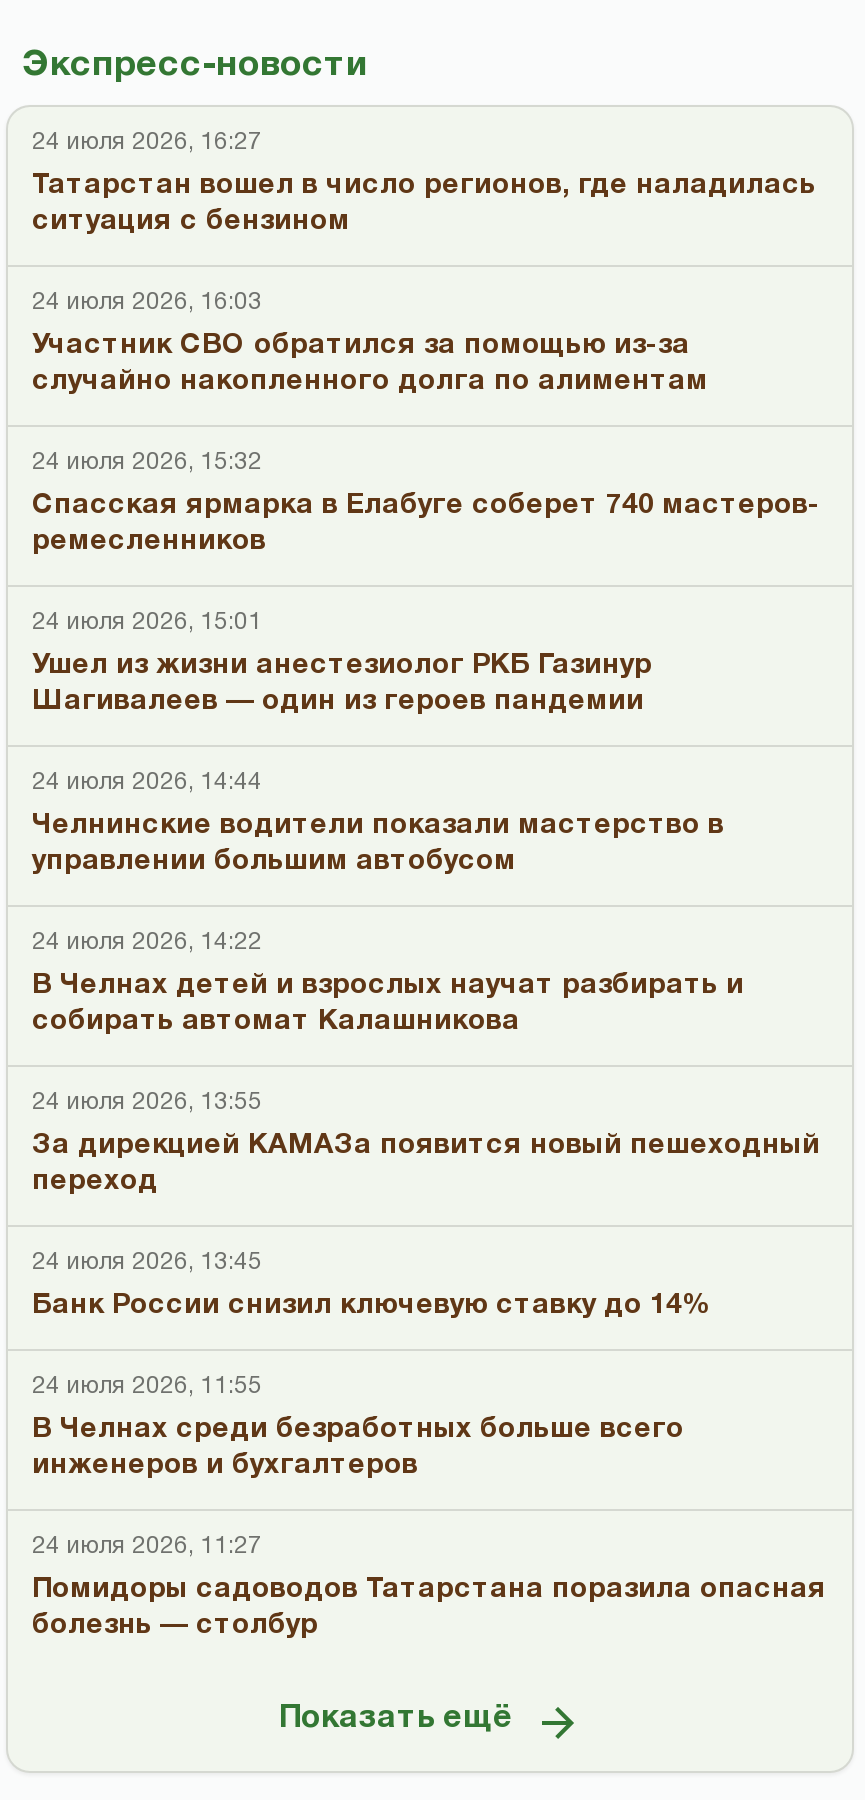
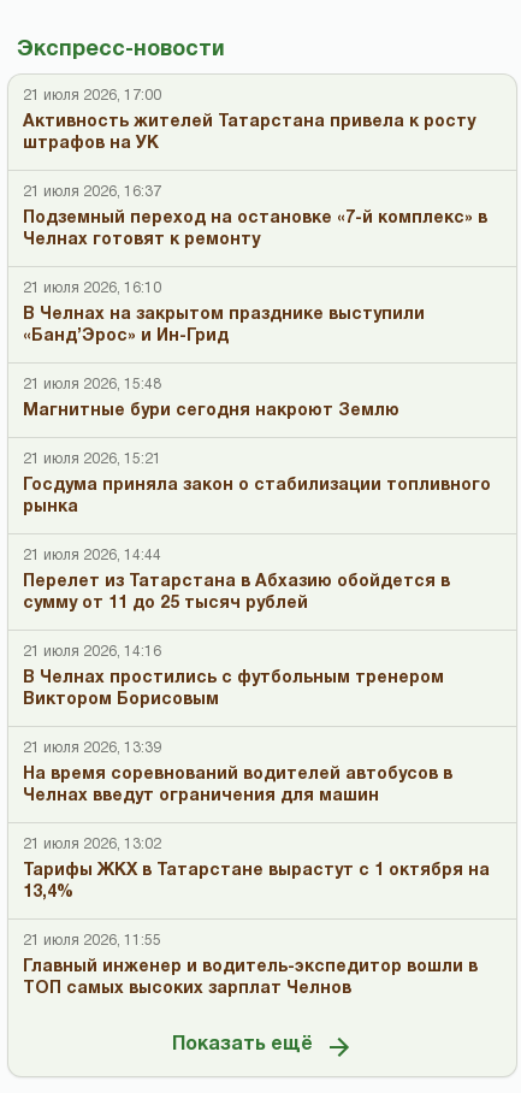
[32,131,262,153] 24 июля 2026, 16:27 -> [23,89,161,102] 21 июля 2026, 17:00
[32,173,816,235] Татарстан вошел в число регионов, где наладилась | ситуация с бензином -> [23,114,475,152] Активность жителей Татарстана привела к росту | штрафов на УК
[32,291,262,313] 24 июля 2026, 16:03 -> [23,185,161,198] 21 июля 2026, 16:37
[32,333,708,395] Участник СВО обратился за помощью из-за | случайно накопленного долга по алиментам -> [23,211,487,248] Подземный переход на остановке «7-й комплекс» в | Челнах готовят к ремонту
[32,451,262,473] 24 июля 2026, 15:32 -> [23,282,161,295] 21 июля 2026, 16:10
[32,493,820,555] Спасская ярмарка в Елабуге соберет 740 мастеров- | ремесленников -> [23,307,425,344] В Челнах на закрытом празднике выступили | «Банд’Эрос» и Ин-Грид
[32,611,262,633] 24 июля 2026, 15:01 -> [23,378,161,391] 21 июля 2026, 15:48
[32,653,652,715] Ушел из жизни анестезиолог РКБ Газинур | Шагивалеев — один из героев пандемии -> [23,403,399,419] Магнитные бури сегодня накроют Землю
[32,771,262,793] 24 июля 2026, 14:44 -> [23,452,161,466] 21 июля 2026, 15:21
[32,813,724,875] Челнинские водители показали мастерство в | управлении большим автобусом -> [23,478,491,515] Госдума приняла закон о стабилизации топливного | рынка
[32,931,262,953] 24 июля 2026, 14:22 -> [23,549,161,562] 21 июля 2026, 14:44
[32,973,744,1035] В Челнах детей и взрослых научат разбирать и | собирать автомат Калашникова -> [23,574,450,611] Перелет из Татарстана в Абхазию обойдется в | сумму от 11 до 25 тысяч рублей
[32,1091,262,1113] 24 июля 2026, 13:55 -> [23,645,161,658] 21 июля 2026, 14:16
[32,1133,820,1195] За дирекцией КАМАЗа появится новый пешеходный | переход -> [23,670,444,708] В Челнах простились с футбольным тренером | Виктором Борисовым
[32,1251,262,1273] 24 июля 2026, 13:45 -> [23,741,161,755] 21 июля 2026, 13:39
[32,1293,710,1319] Банк России снизил ключевую ставку до 14% -> [23,767,452,804] На время соревнований водителей автобусов в | Челнах введут ограничения для машин
[32,1375,262,1397] 24 июля 2026, 11:55 -> [23,838,161,851] 21 июля 2026, 13:02
[32,1417,684,1479] В Челнах среди безработных больше всего | инженеров и бухгалтеров -> [23,863,490,900] Тарифы ЖКХ в Татарстане вырастут с 1 октября на | 13,4%
[32,1535,262,1557] 24 июля 2026, 11:27 -> [23,934,161,947] 21 июля 2026, 11:55
[32,1577,826,1639] Помидоры садоводов Татарстана поразила опасная | болезнь — столбур -> [23,959,478,997] Главный инженер и водитель-экспедитор вошли в | ТОП самых высоких зарплат Челнов

